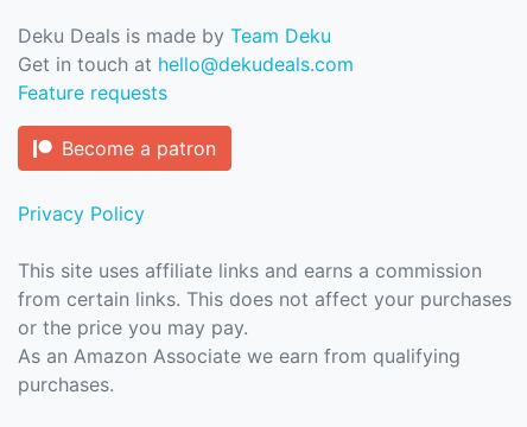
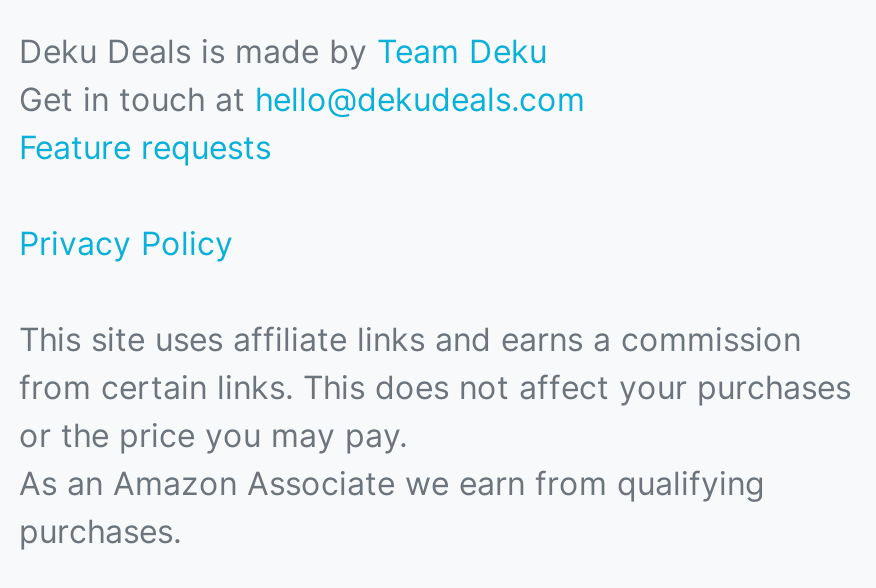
[62,136,216,160] Become a patron -> none

